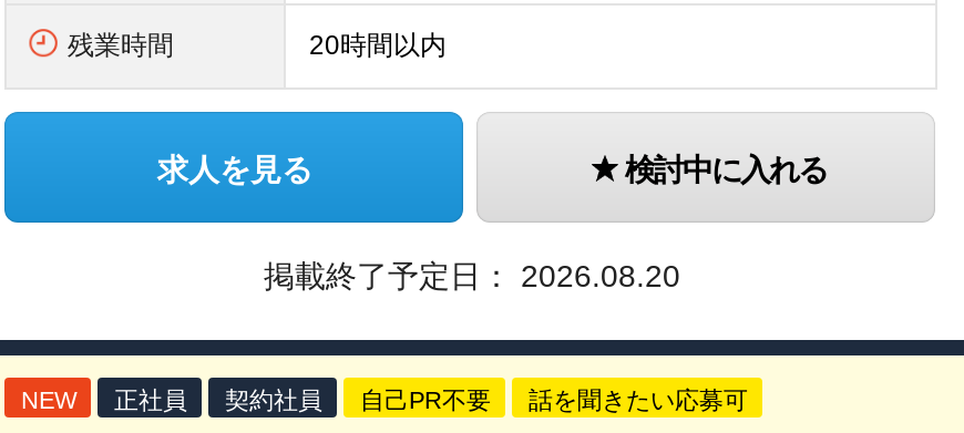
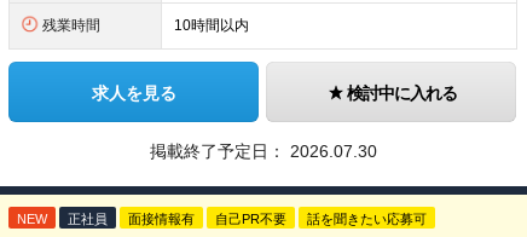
[309,30,446,61] 20時間以内 -> [175,17,249,34] 10時間以内
[264,258,680,293] 掲載終了予定日：2026.08.20 -> [150,141,377,161] 掲載終了予定日：2026.07.30
[225,386,322,413] 契約社員 -> [129,212,195,226] 面接情報有

